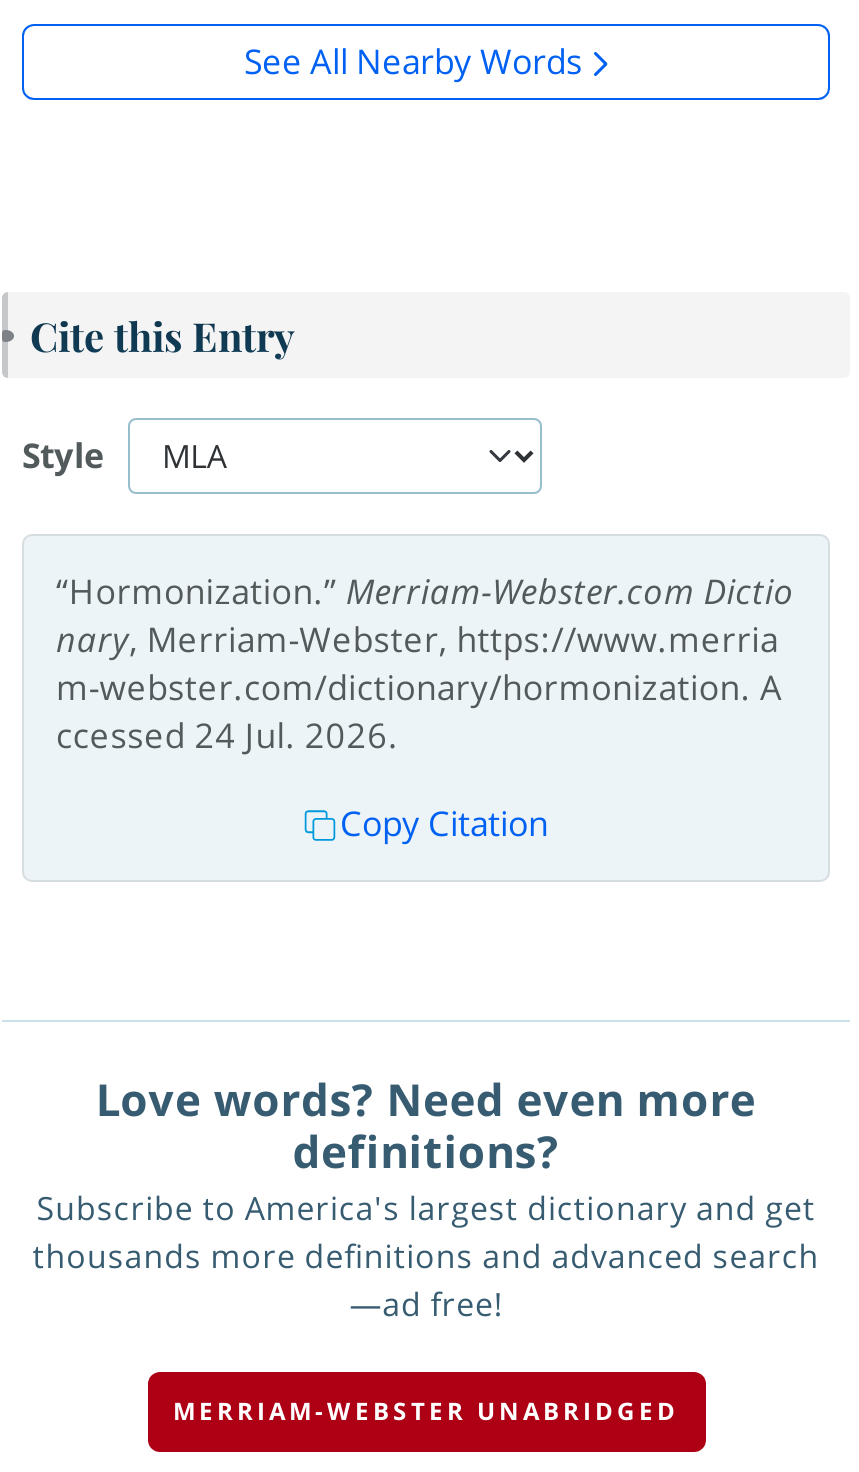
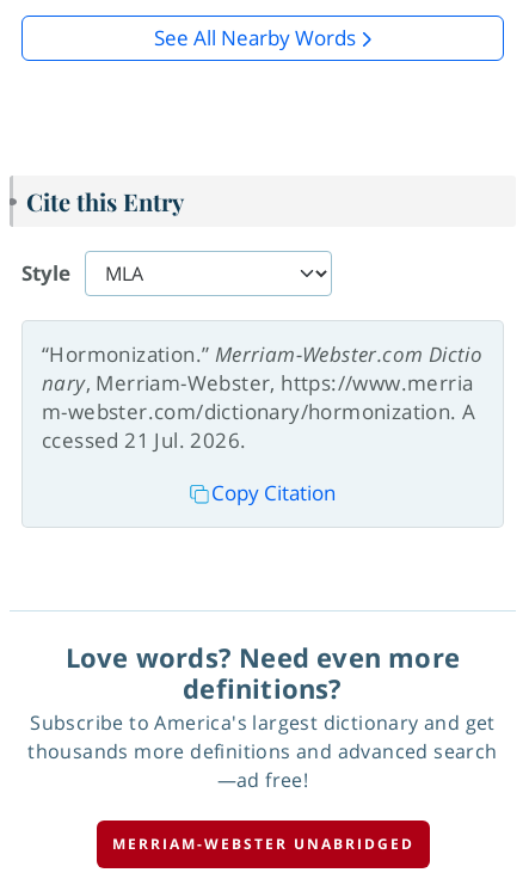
[56,712,399,758] ccessed 24 Jul. 2026. -> [42,426,246,454] ccessed 21 Jul. 2026.

